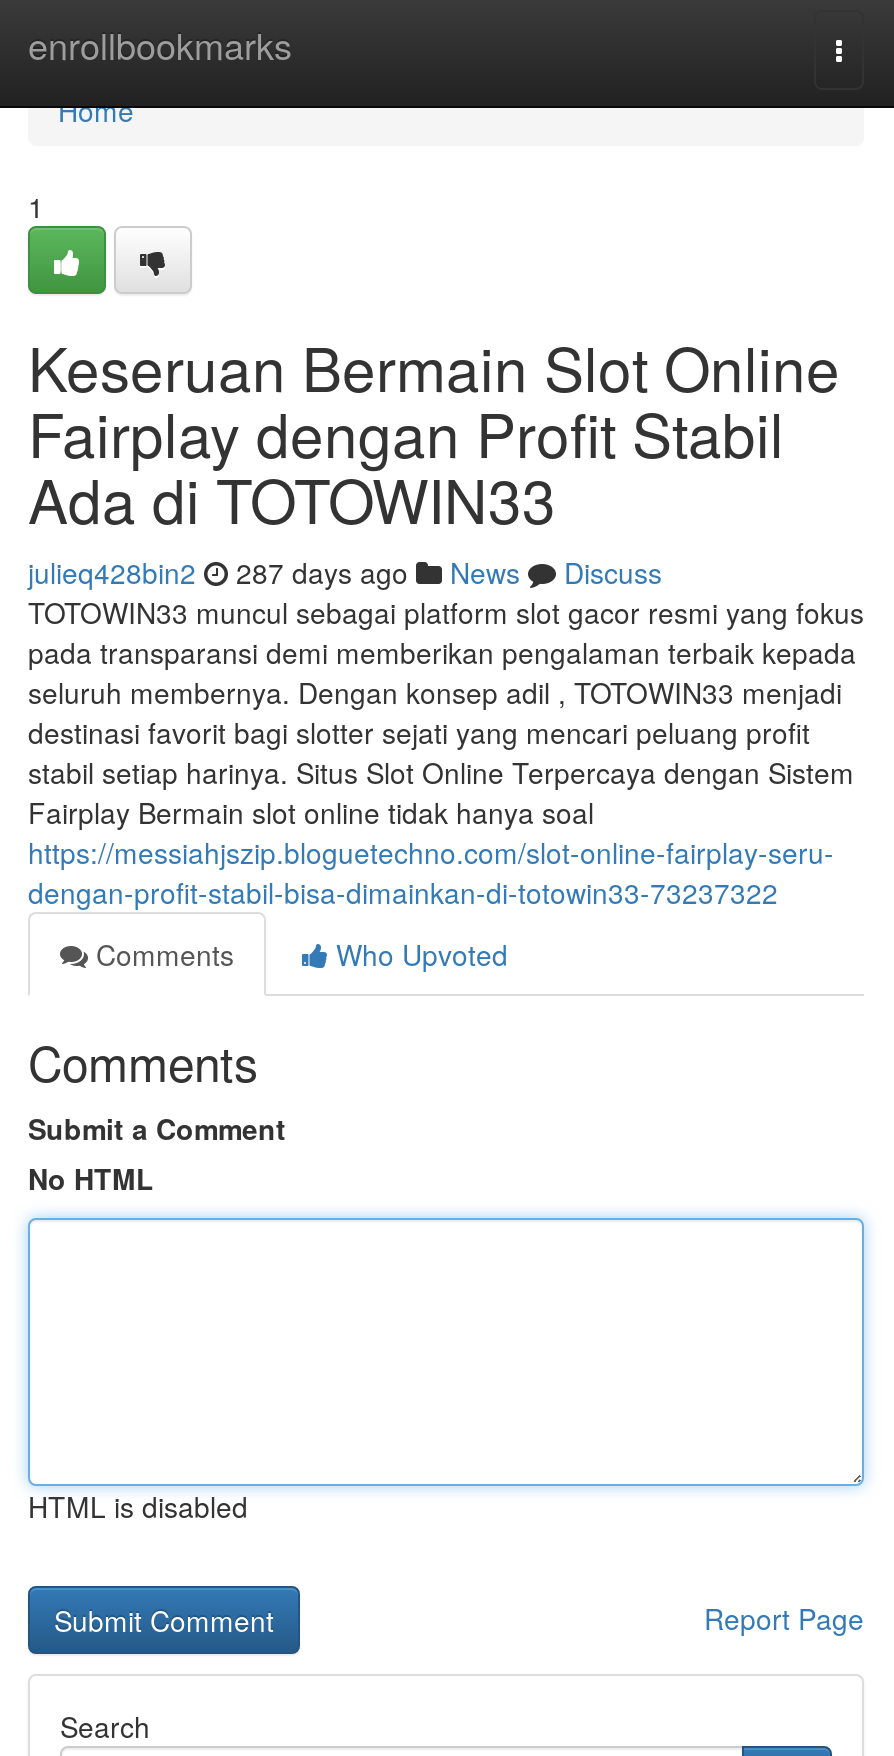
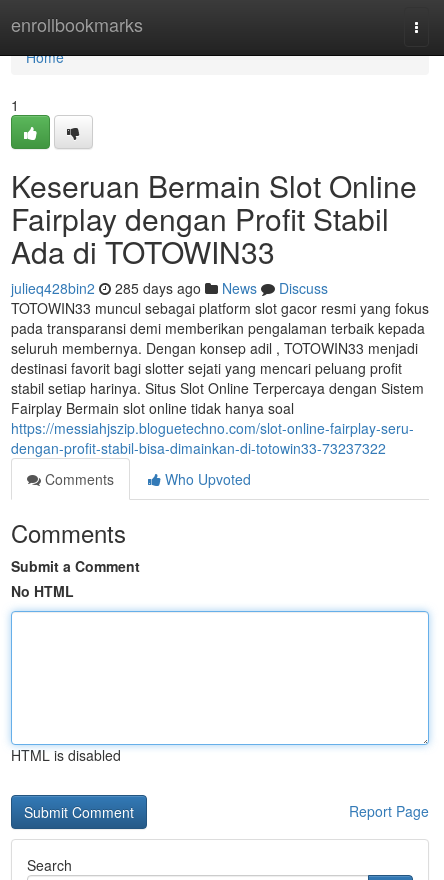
[28,552,662,592] julieq428bin2 287 days ago News Discuss -> [11,278,328,298] julieq428bin2 285 days ago News Discuss

